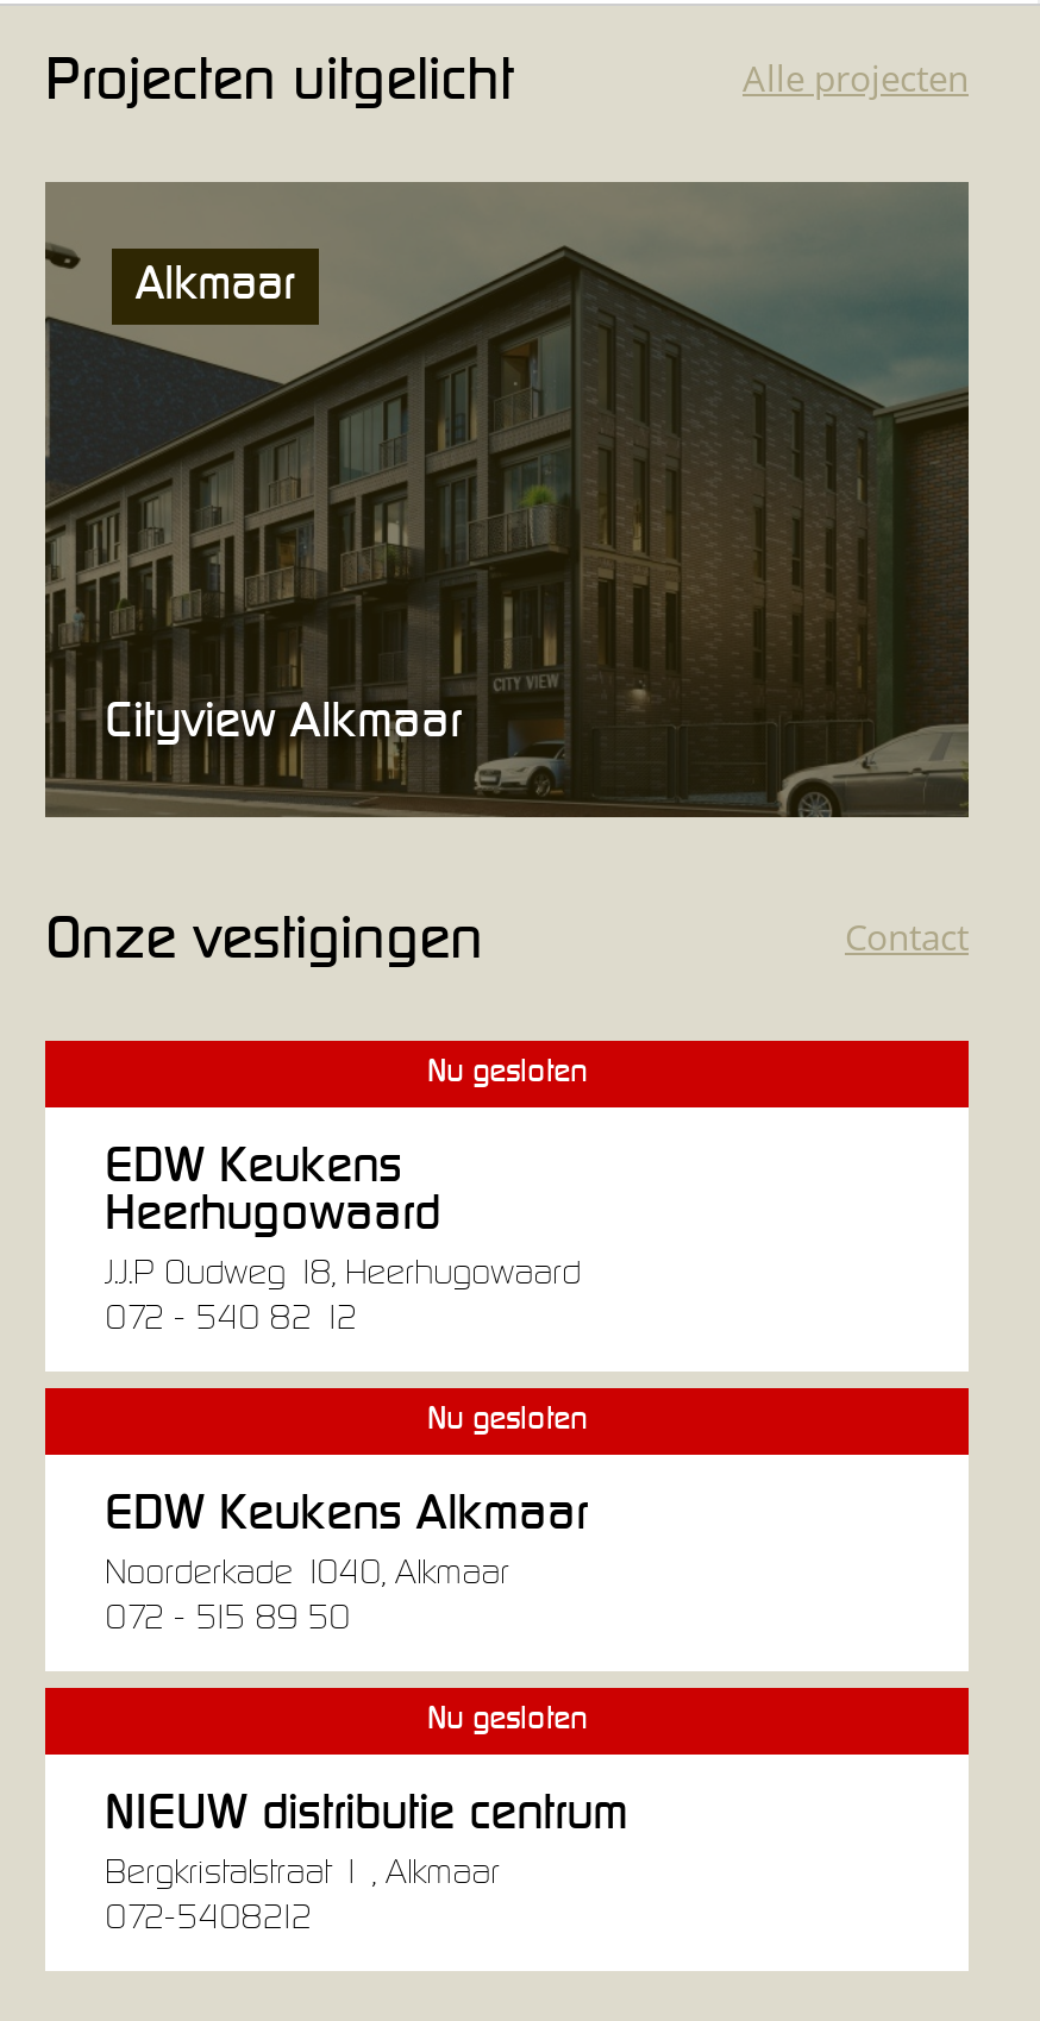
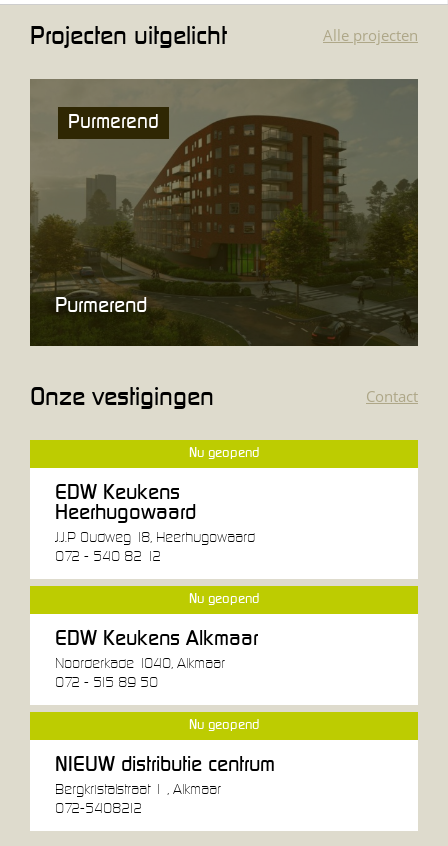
[45,246,969,817] [image] | Alkmaar -> [30,107,418,345] [image] | Purmerend
[105,699,462,746] Cityview Alkmaar -> [55,296,147,316] Purmerend
[427,1058,587,1089] Nu gesloten -> [189,447,259,460] Nu geopend
[427,1405,587,1436] Nu gesloten -> [189,593,259,606] Nu geopend
[427,1705,587,1736] Nu gesloten -> [189,719,259,732] Nu geopend

